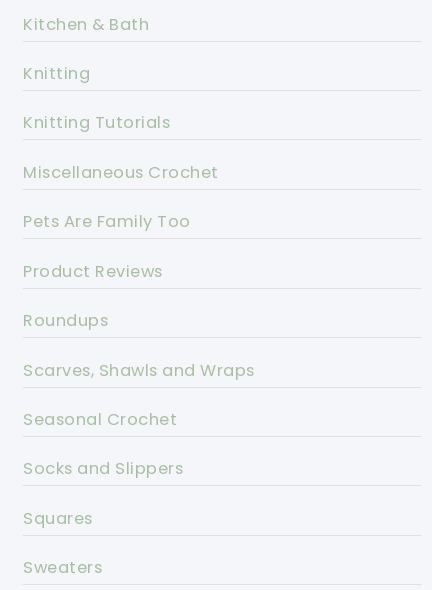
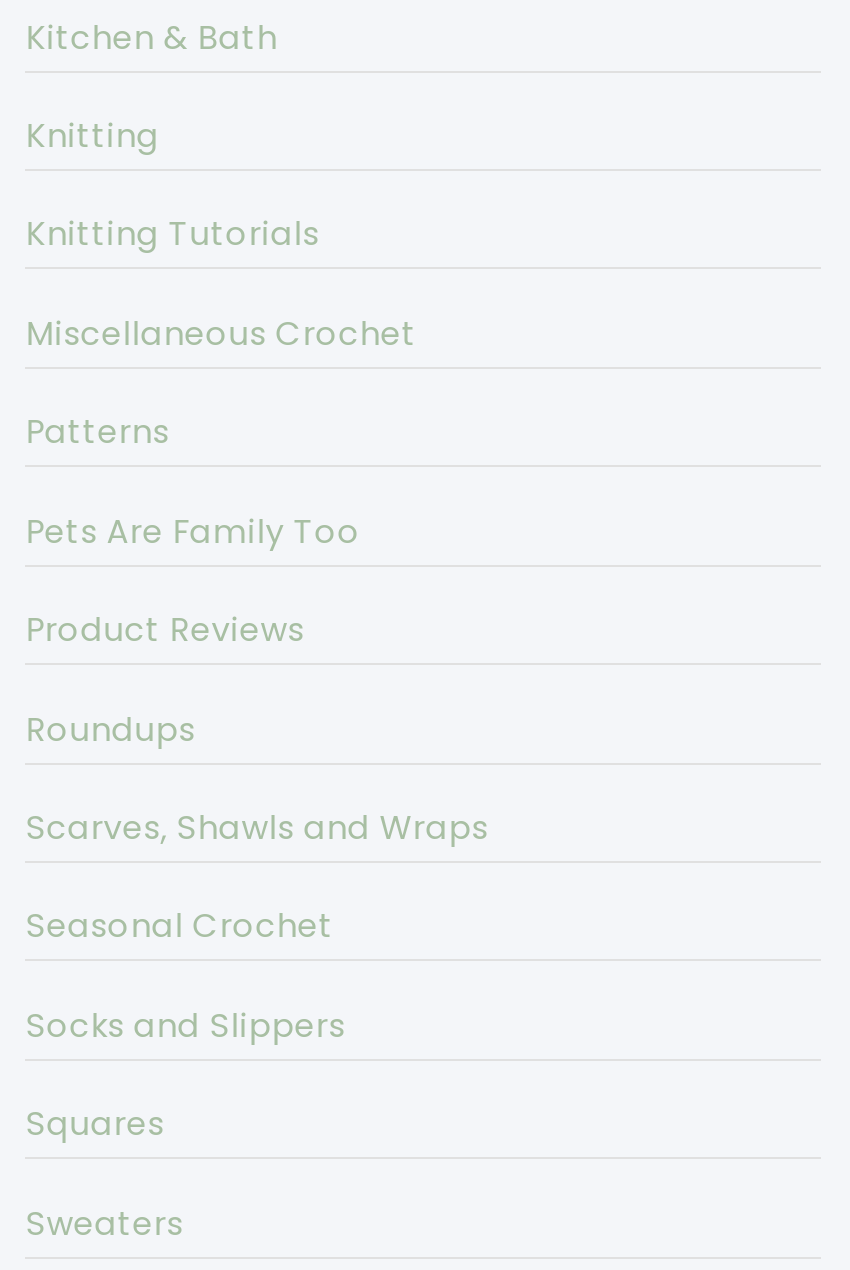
none -> [26,410,170,456] Patterns

